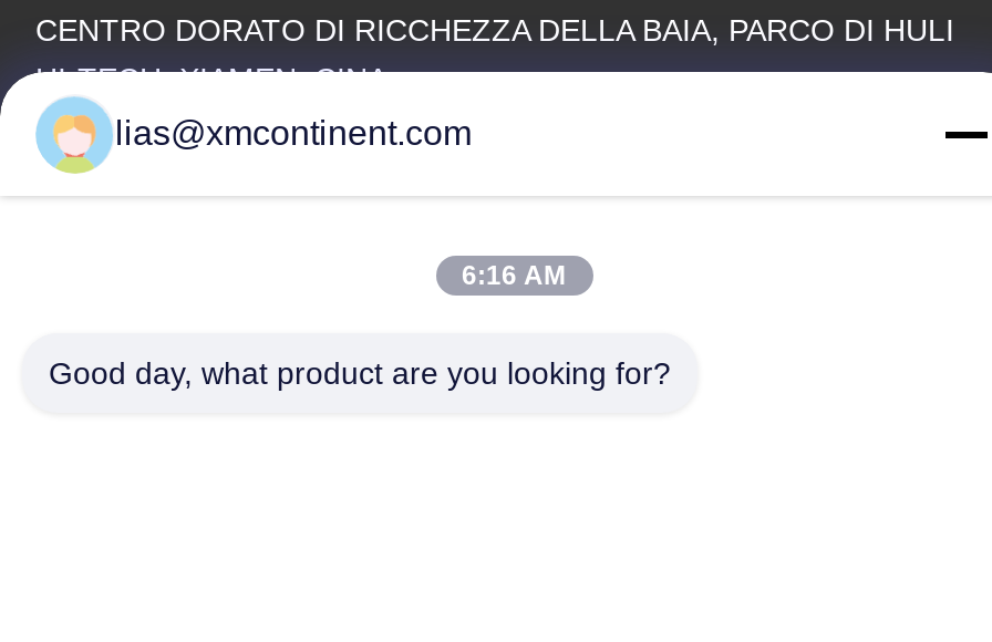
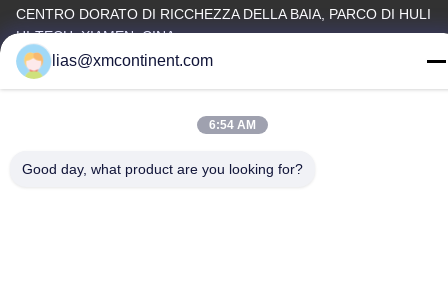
[462,260,566,291] 6:16 AM -> [208,118,255,132] 6:54 AM

